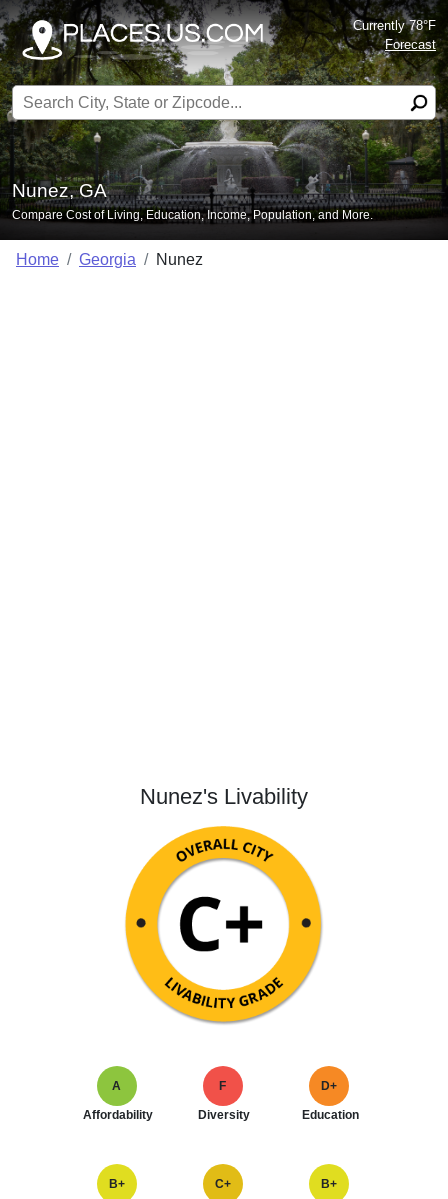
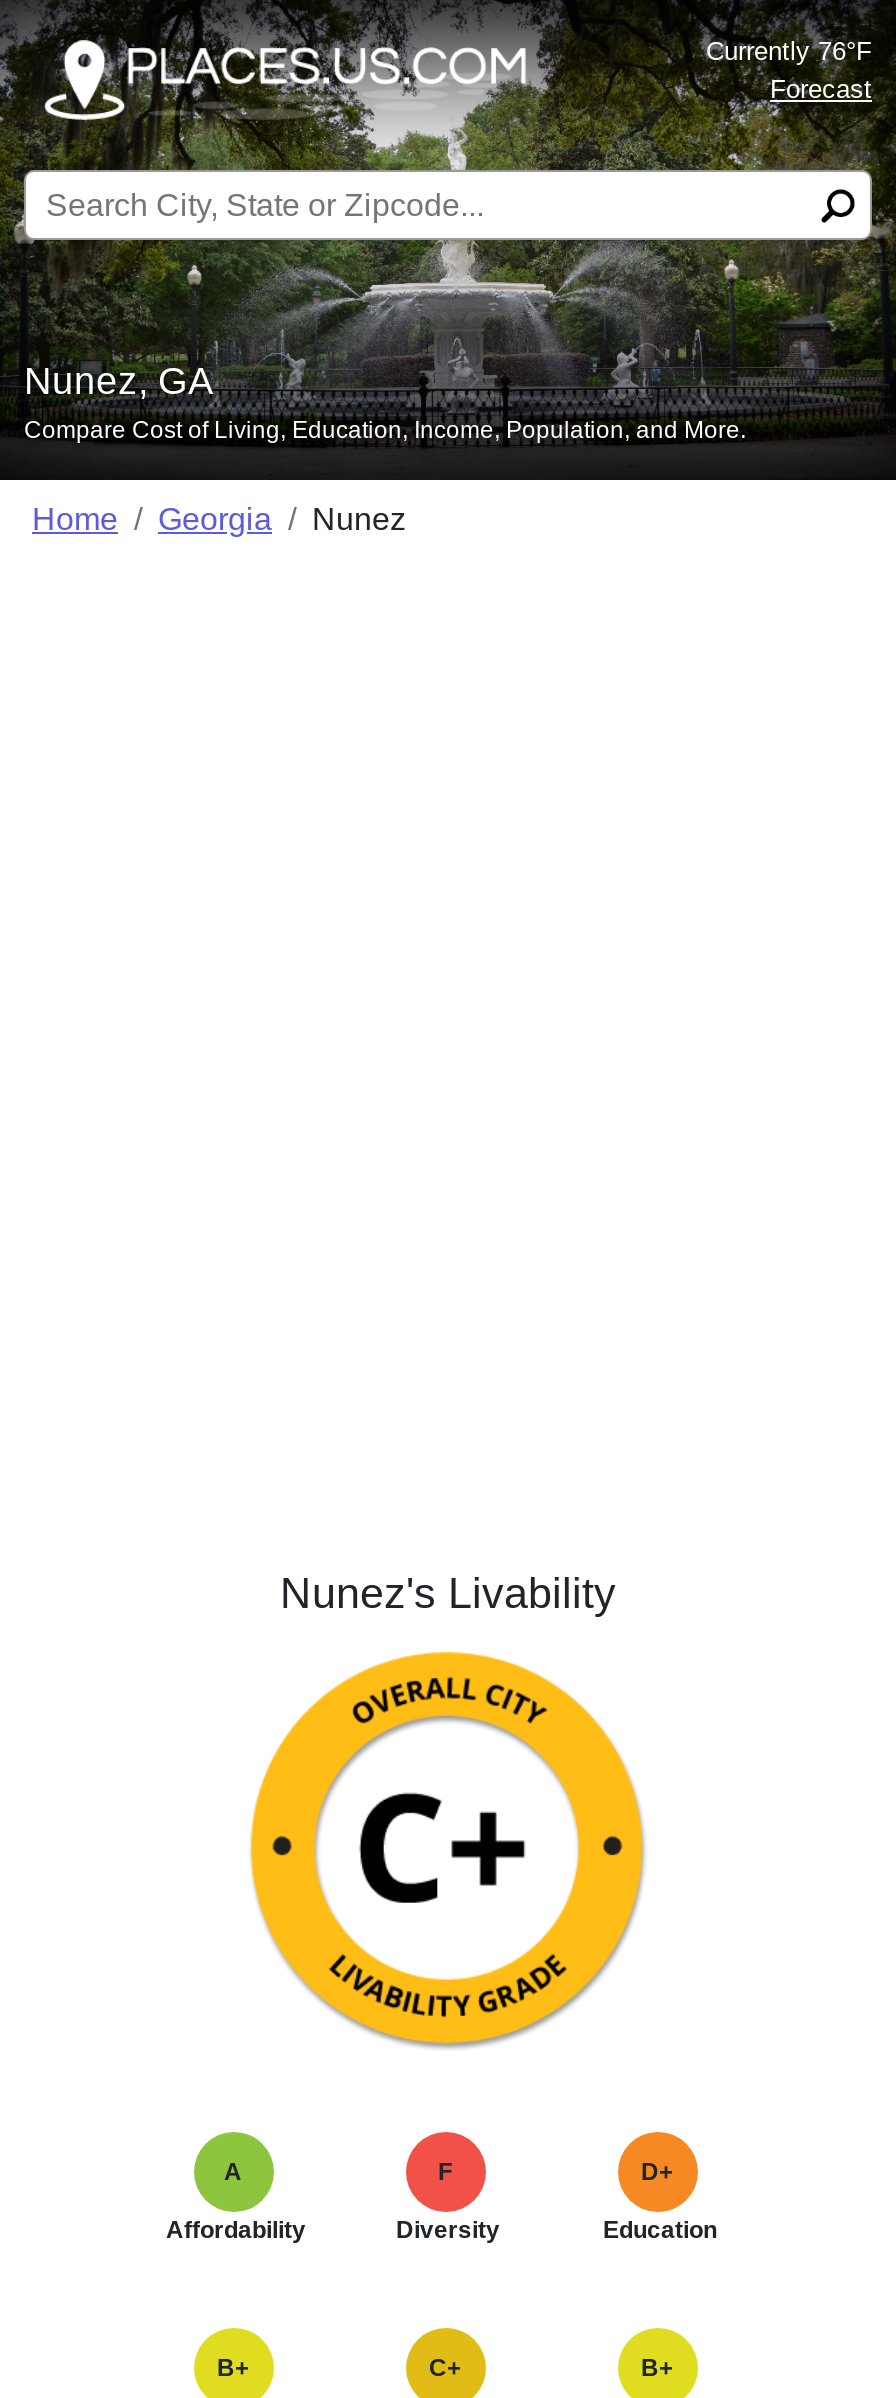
[353,18,436,33] Currently 78°F -> [706,36,872,66] Currently 76°F

